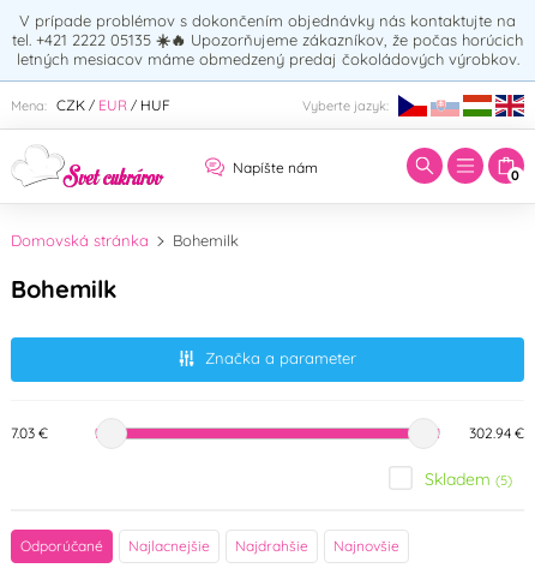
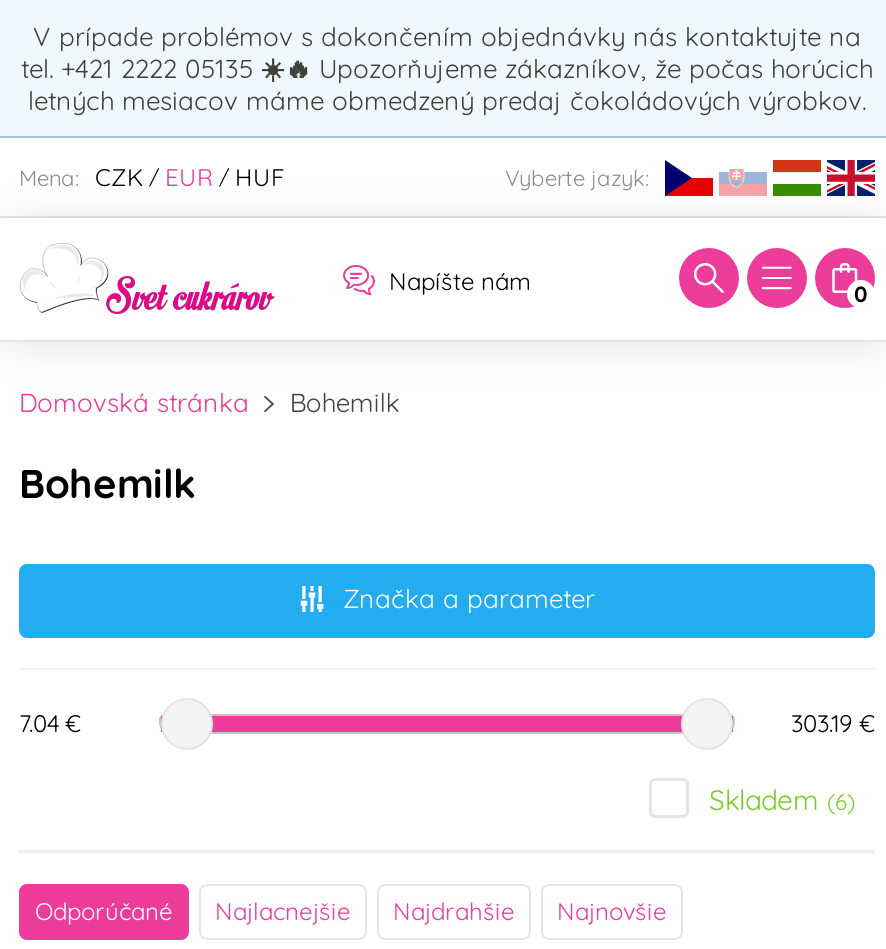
[11,424,48,442] 7.03 € -> [19,708,81,738] 7.04 €
[469,424,524,442] 302.94 € -> [791,708,875,738] 303.19 €
[425,469,512,491] Skladem (5) -> [709,783,855,819] Skladem (6)

